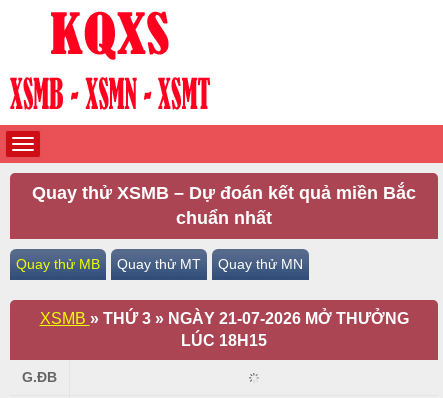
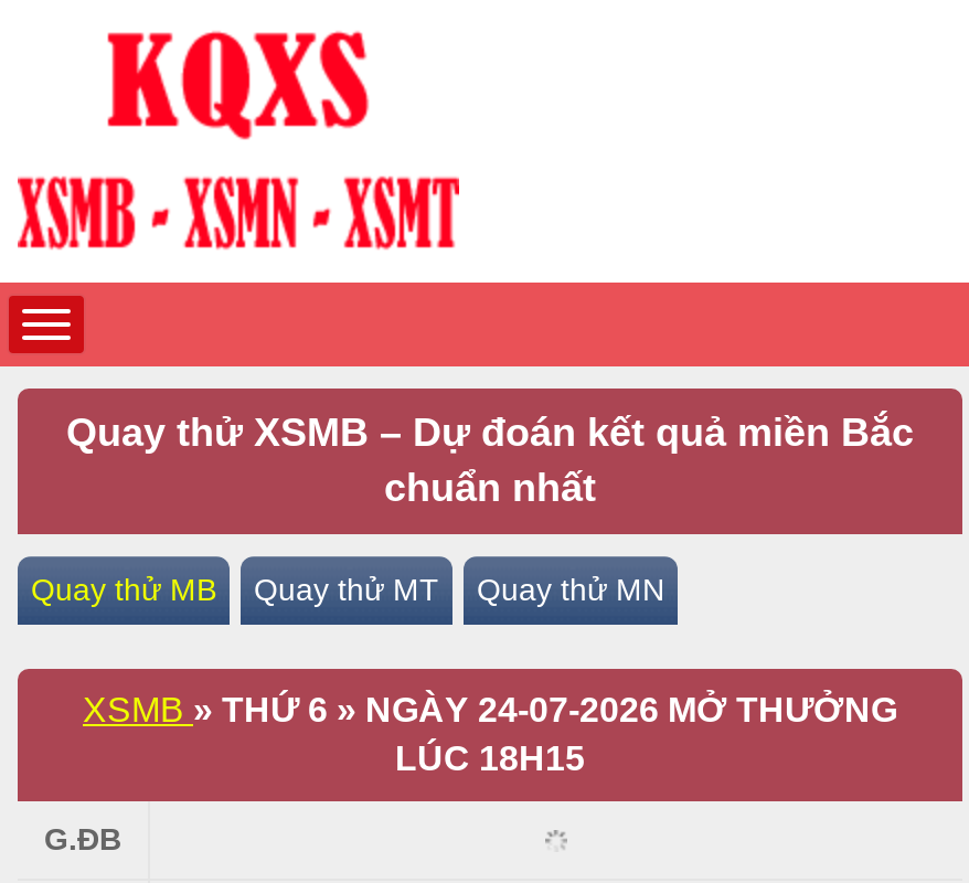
[39,310,408,327] XSMB» THỨ 3 » NGÀY 21-07-2026 MỞ THƯỞNG -> [83,691,897,728] XSMB» THỨ 6 » NGÀY 24-07-2026 MỞ THƯỞNG

